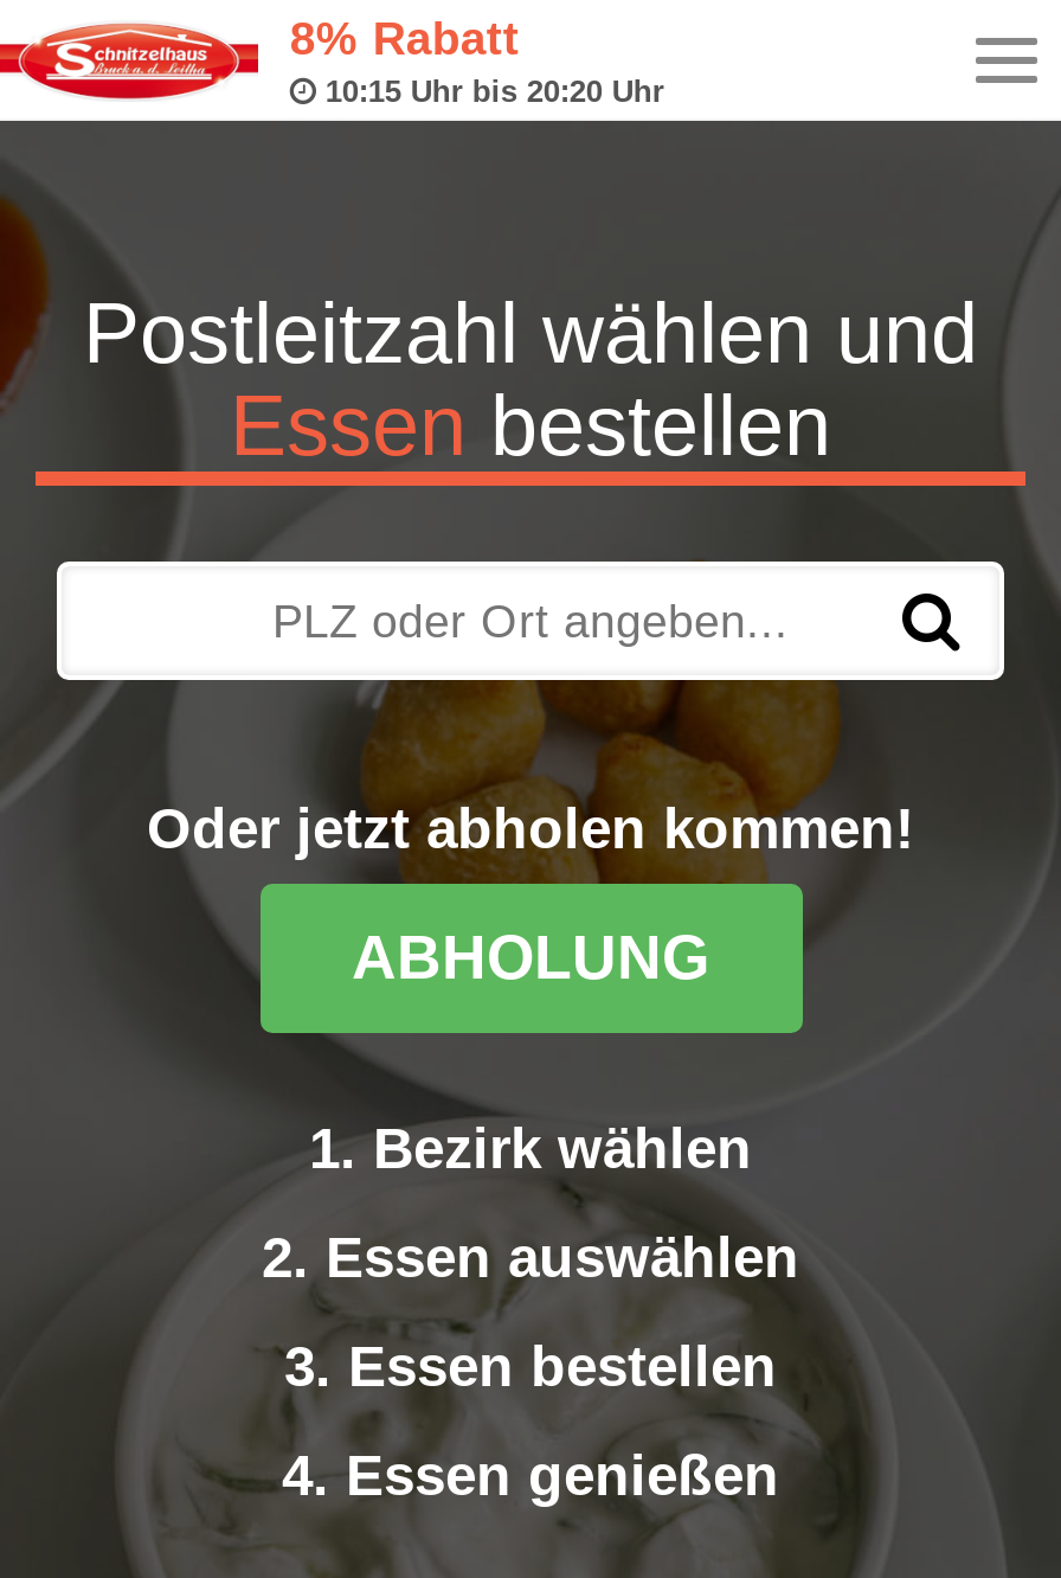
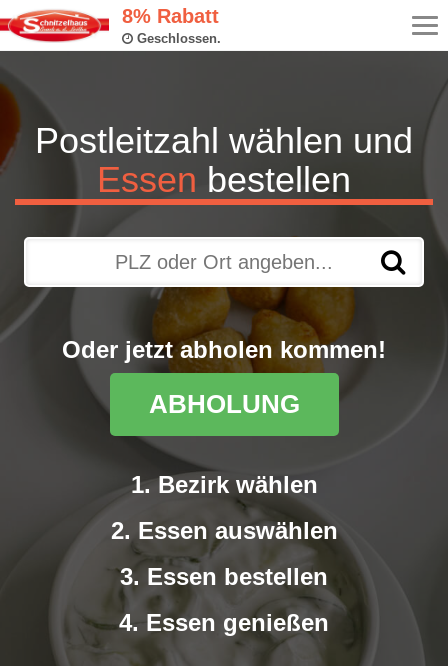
[316,72,664,108] 10:15 Uhr bis 20:20 Uhr -> [133,30,221,45] Geschlossen.

